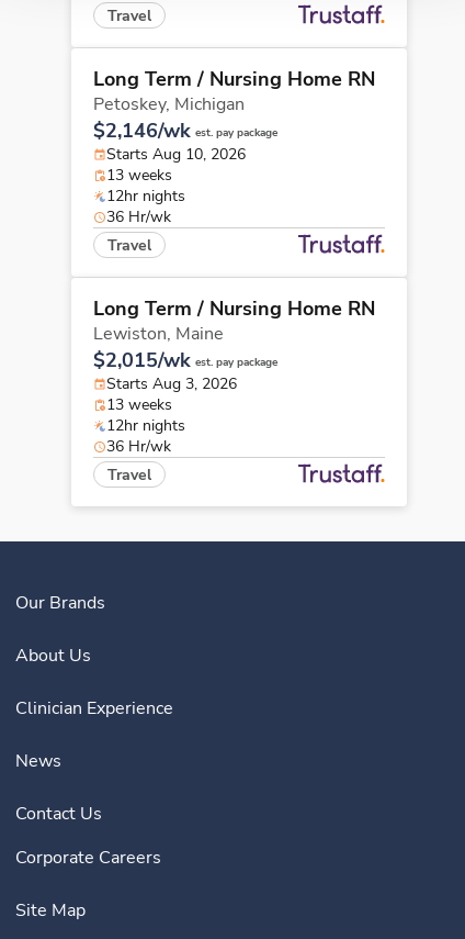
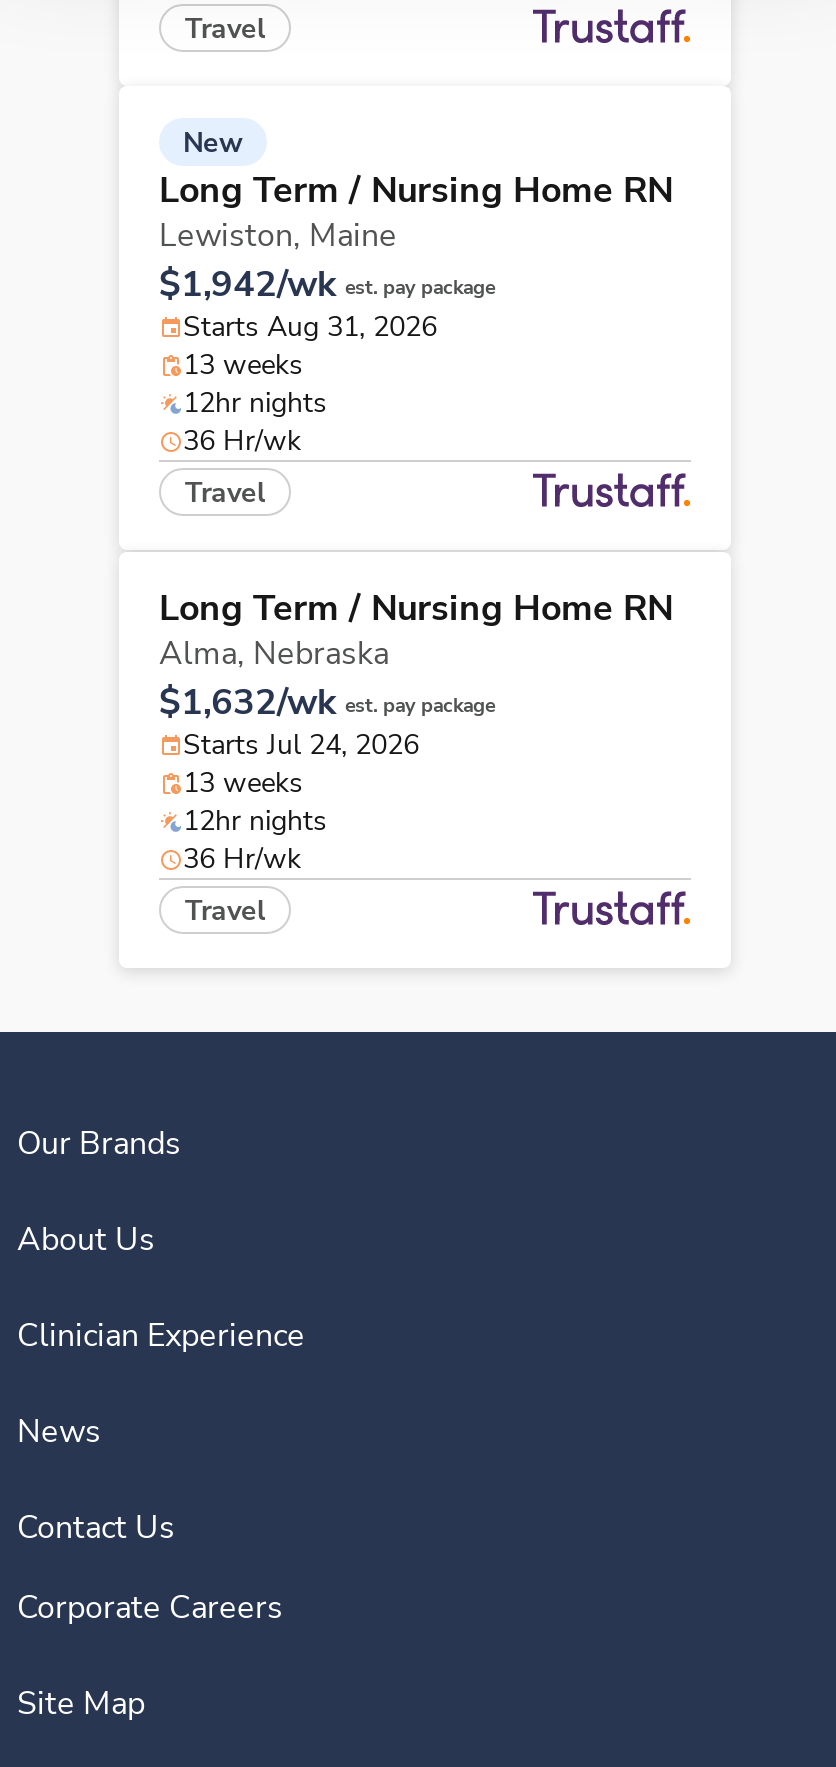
none -> [183,124,243,162] New
[93,92,277,165] Petoskey, Michigan | $2,146/wk est. pay package | Starts Aug 10, 2026 -> [159,260,495,346] $1,942/wk est. pay package | Starts Aug 31, 2026
moved [93,322,224,346] -> [159,214,397,258]: Lewiston, Maine
[93,347,277,394] $2,015/wk est. pay package | Starts Aug 3, 2026 -> [159,632,495,764] Alma, Nebraska | $1,632/wk est. pay package | Starts Jul 24, 2026

